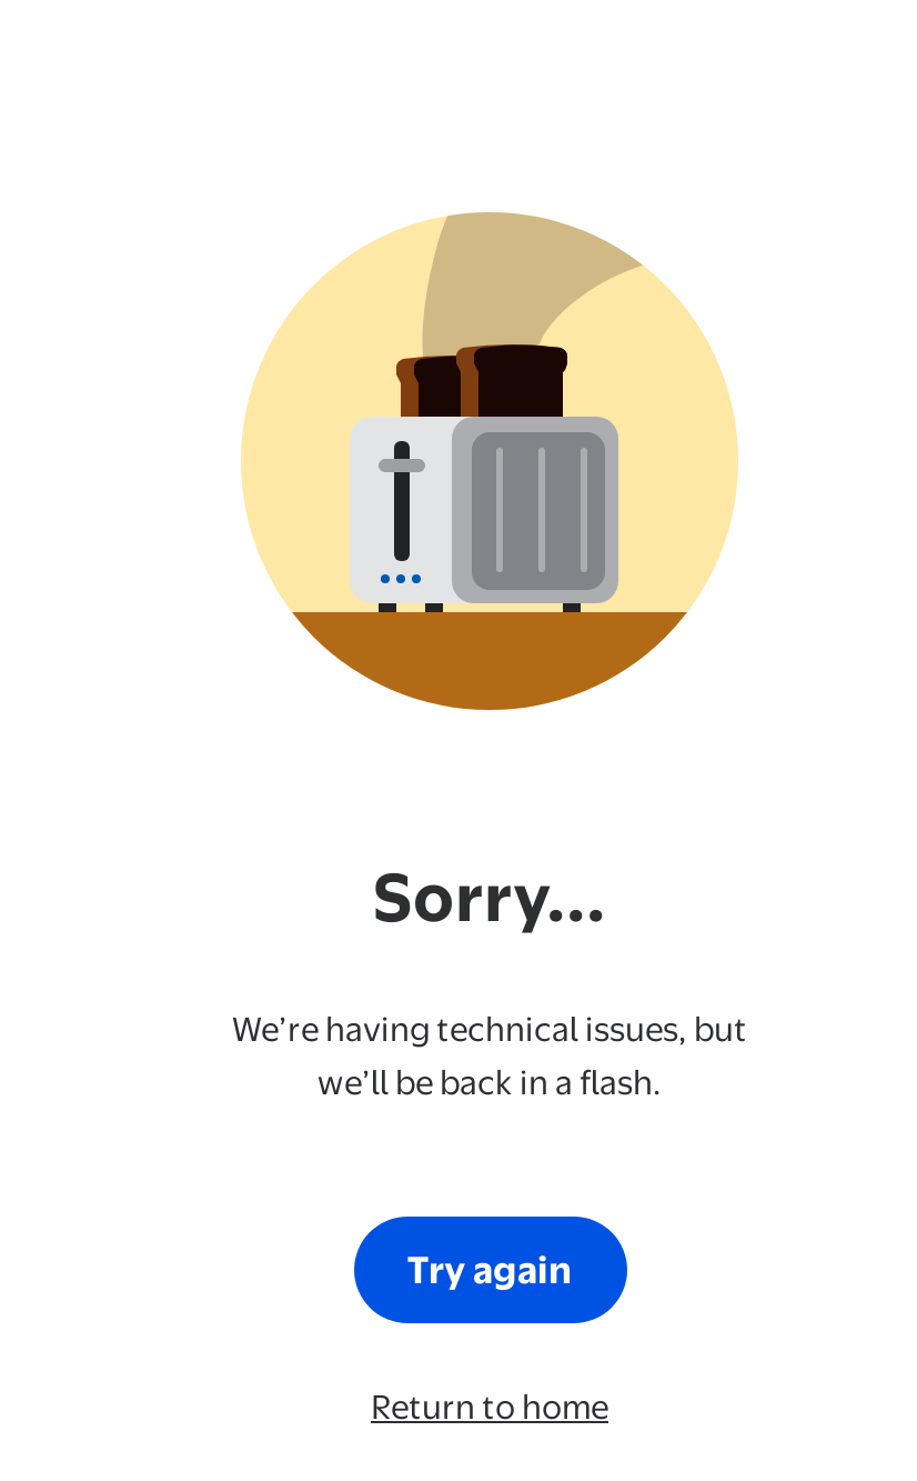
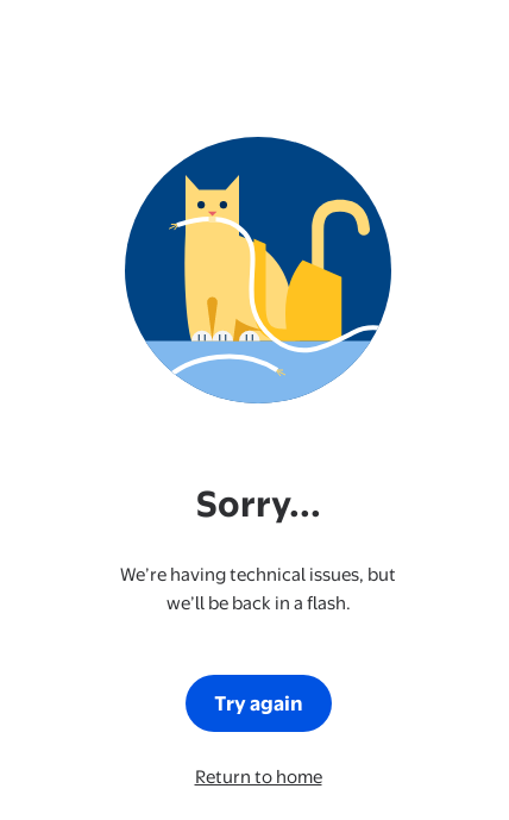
[241,212,738,712] [image] -> [124,136,392,405] [image]

